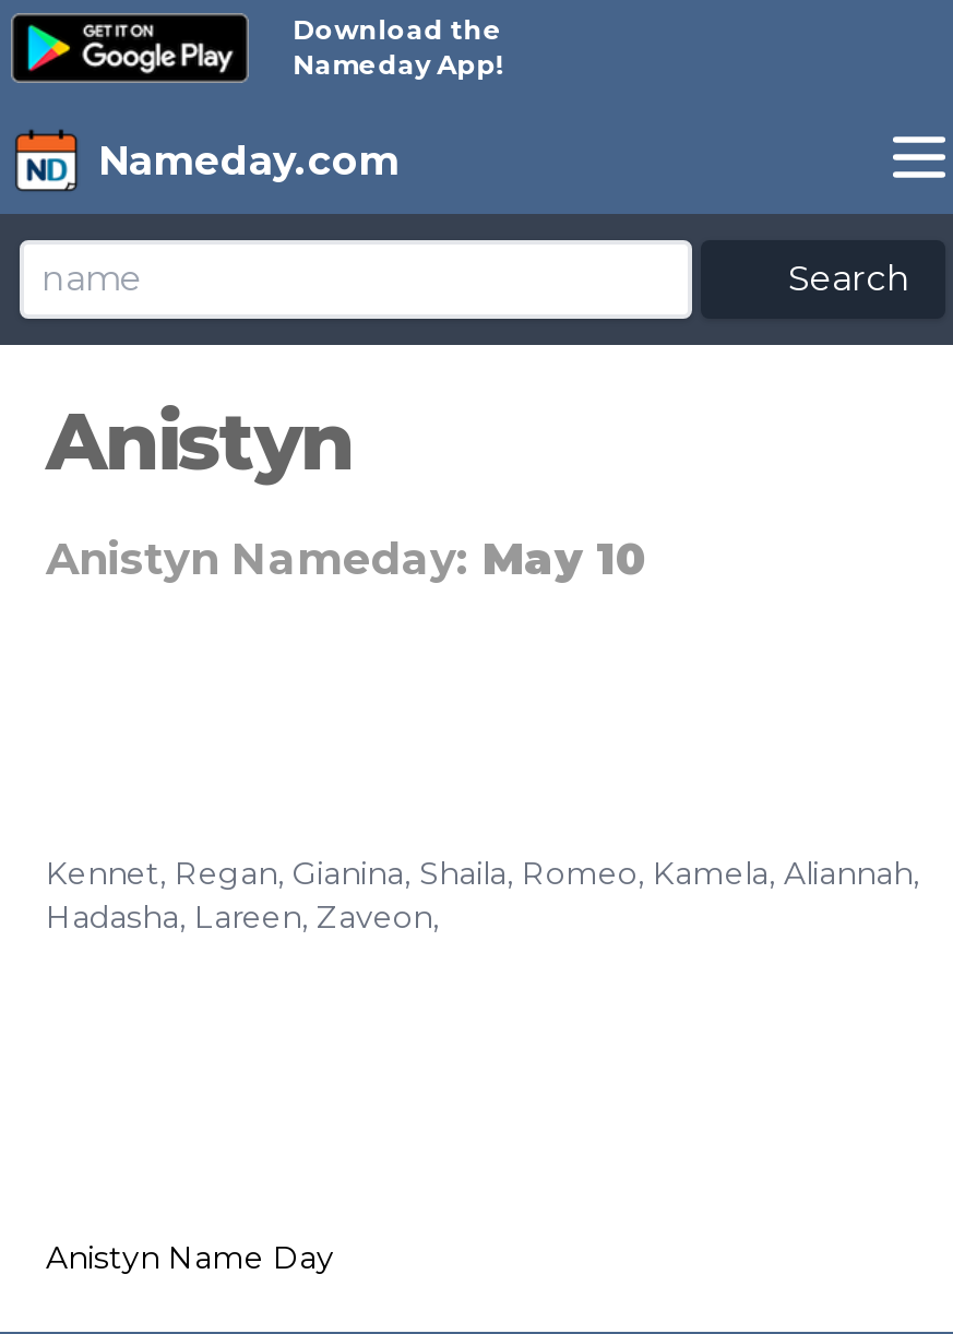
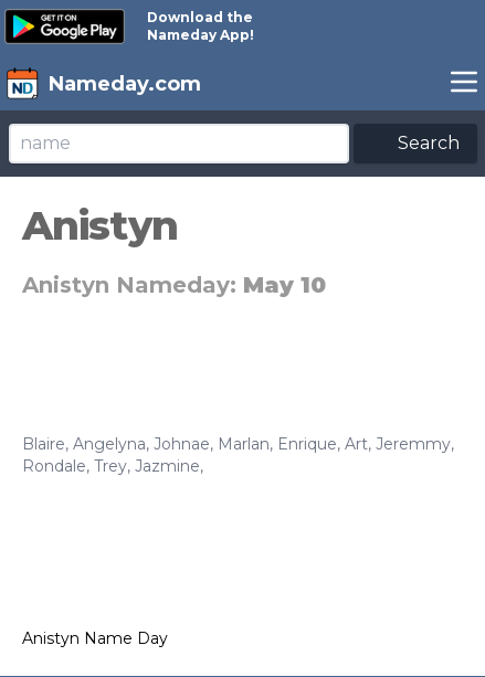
[46,854,919,937] Kennet, Regan, Gianina, Shaila, Romeo, Kamela, Aliannah, | Hadasha, Lareen, Zaveon, -> [22,434,454,476] Blaire, Angelyna, Johnae, Marlan, Enrique, Art, Jeremmy, | Rondale, Trey, Jazmine,

